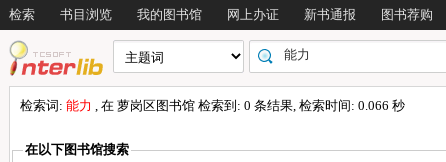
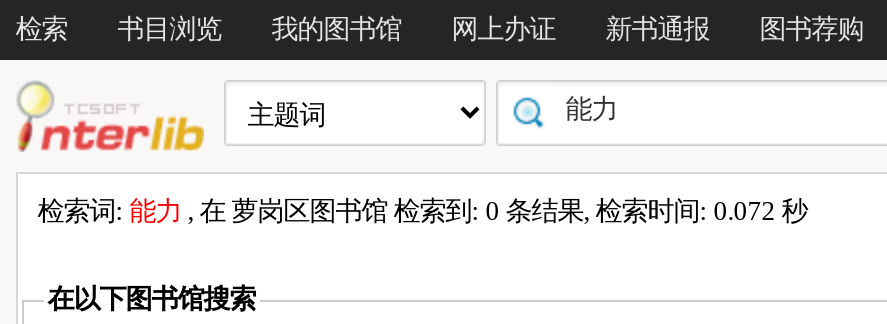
[20,98,405,113] 检索词:能力, 在 萝岗区图书馆 检索到: 0 条结果, 检索时间: 0.066 秒 -> [38,196,808,226] 检索词:能力, 在 萝岗区图书馆 检索到: 0 条结果, 检索时间: 0.072 秒

